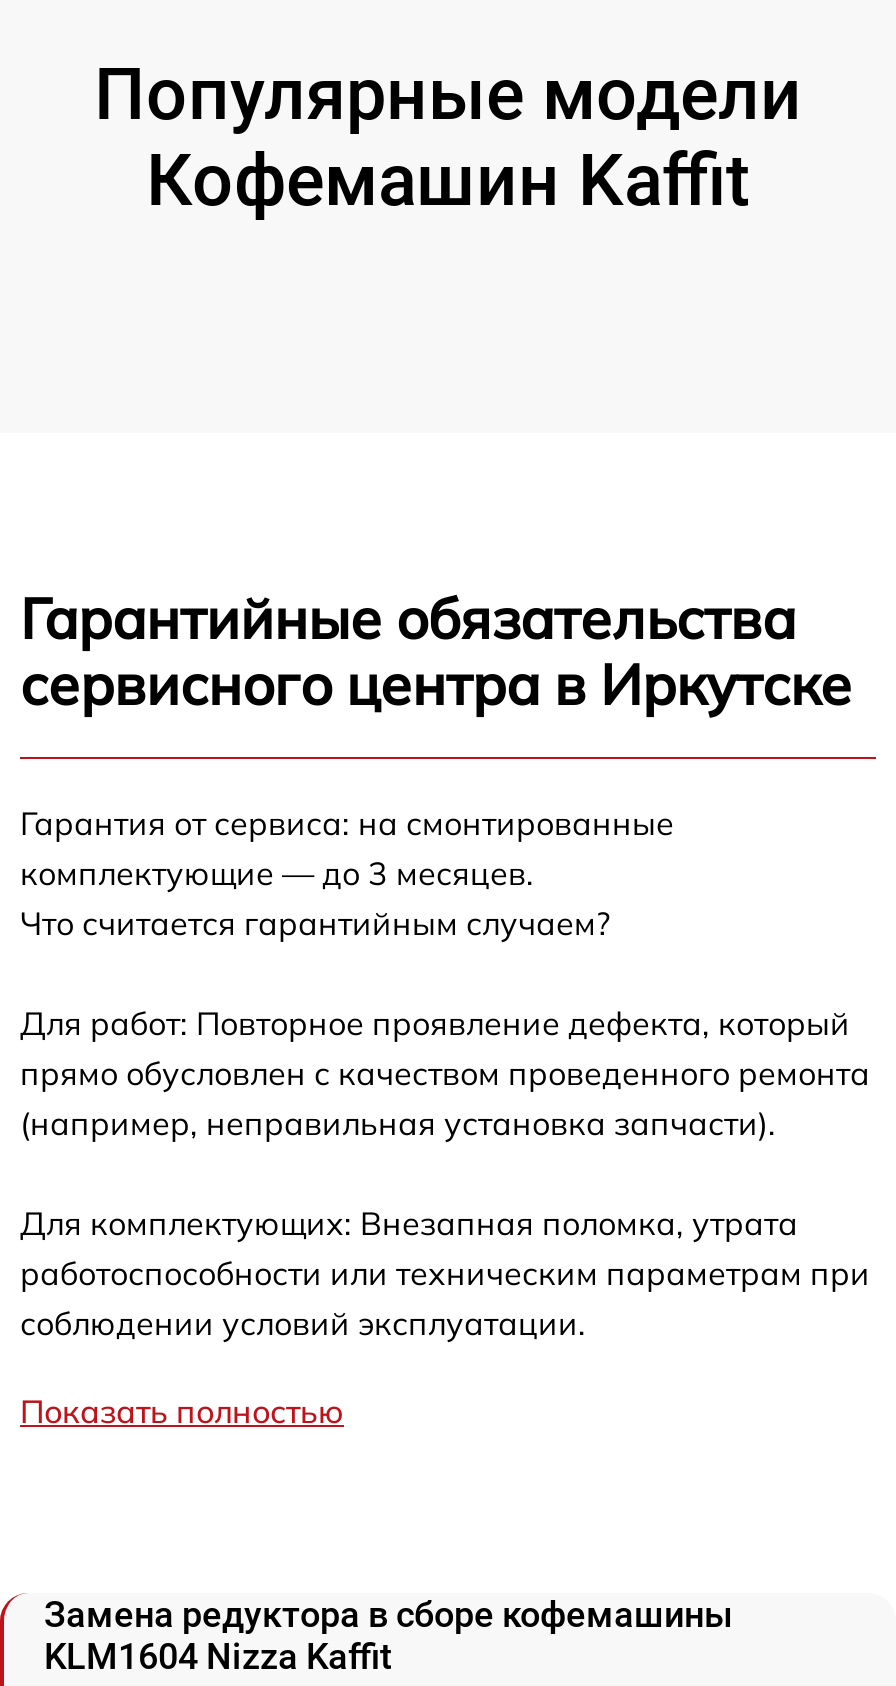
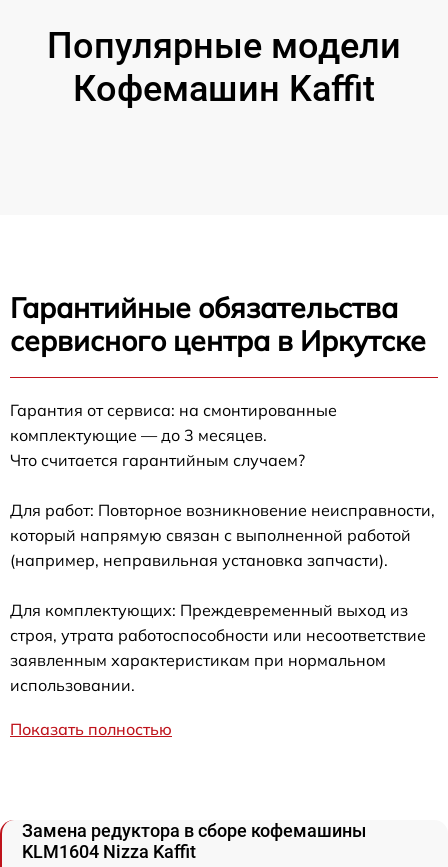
[20,1003,870,1093] Для работ: Повторное проявление дефекта, который | прямо обусловлен с качеством проведенного ремонта -> [10,500,435,545] Для работ: Повторное возникновение неисправности, | который напрямую связан с выполненной работой
[20,1203,870,1343] Для комплектующих: Внезапная поломка, утрата | работоспособности или техническим параметрам при | соблюдении условий эксплуатации. -> [10,600,426,695] Для комплектующих: Преждевременный выход из | строя, утрата работоспособности или несоответствие | заявленным характеристикам при нормальном | использовании.

